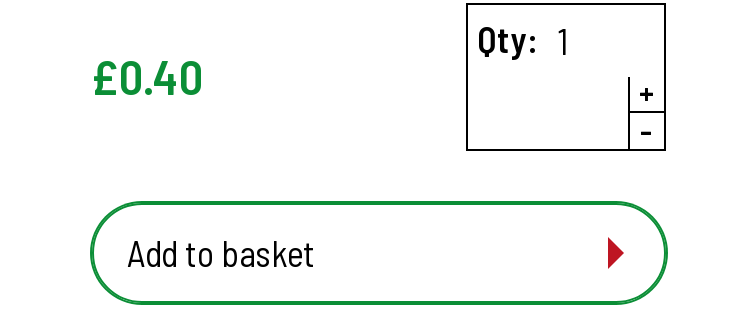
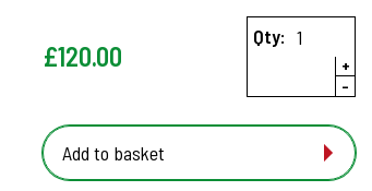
[91,47,203,105] £0.40 -> [42,40,122,72] £120.00

